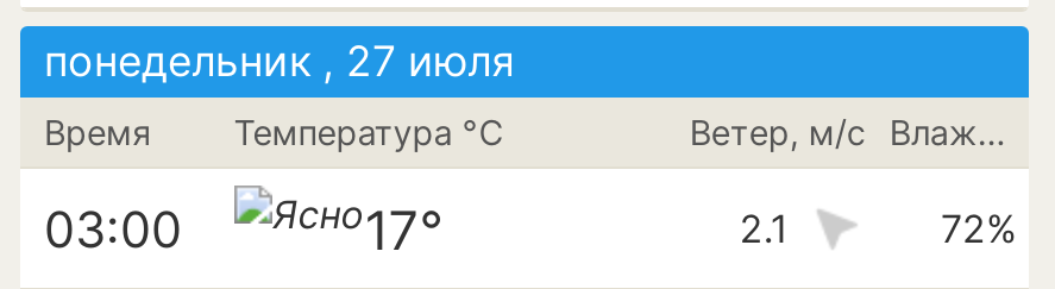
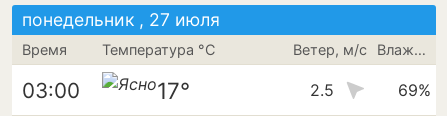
[740,205,787,252] 2.1 -> [310,80,334,100] 2.5
[941,205,1017,252] 72% -> [398,80,431,100] 69%

